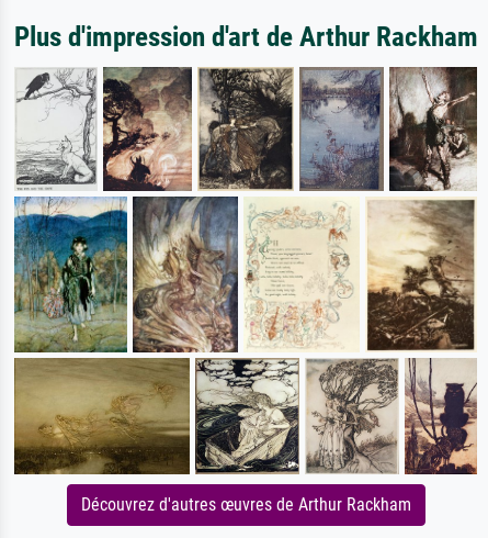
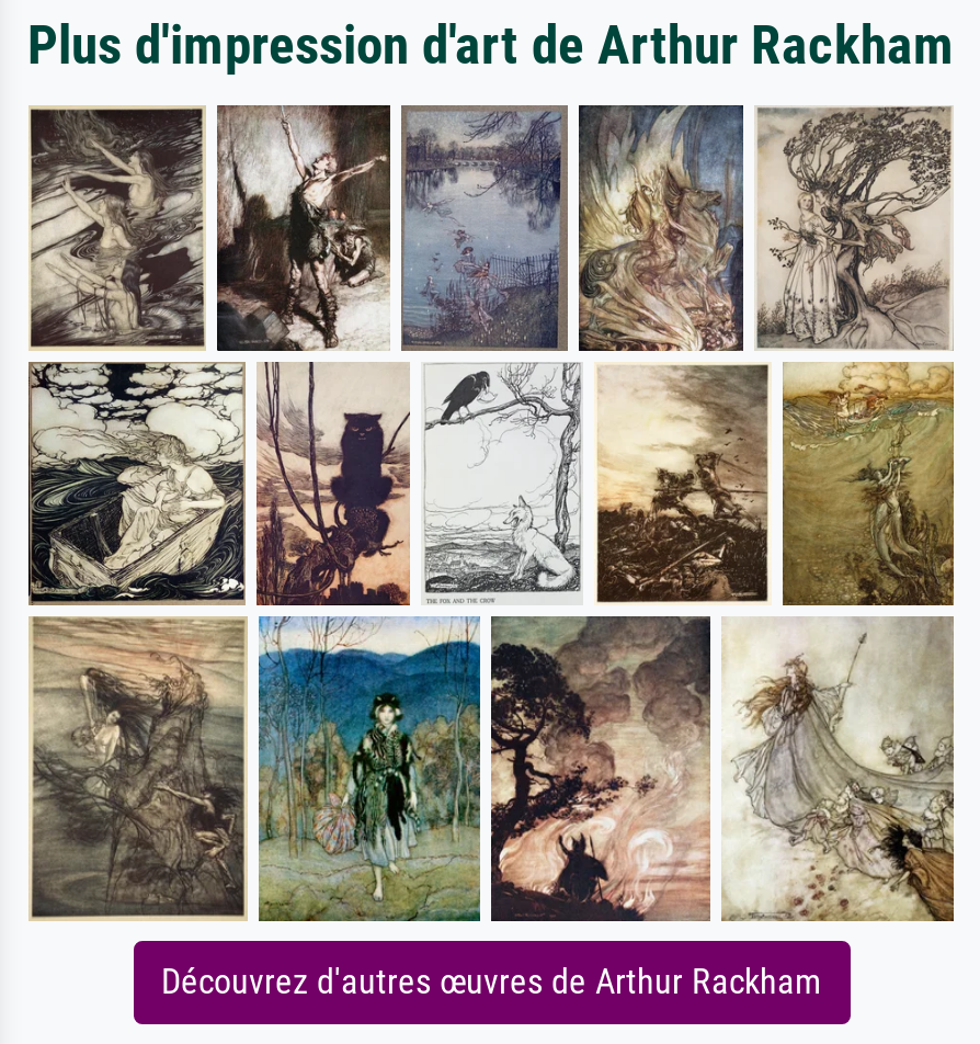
[13,66,478,475] [image] -> [26,103,956,923] [image]

